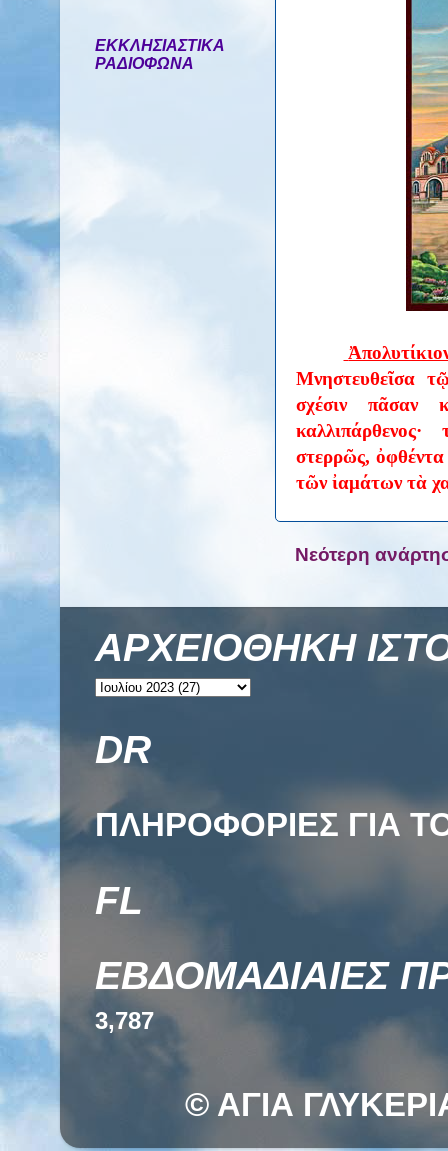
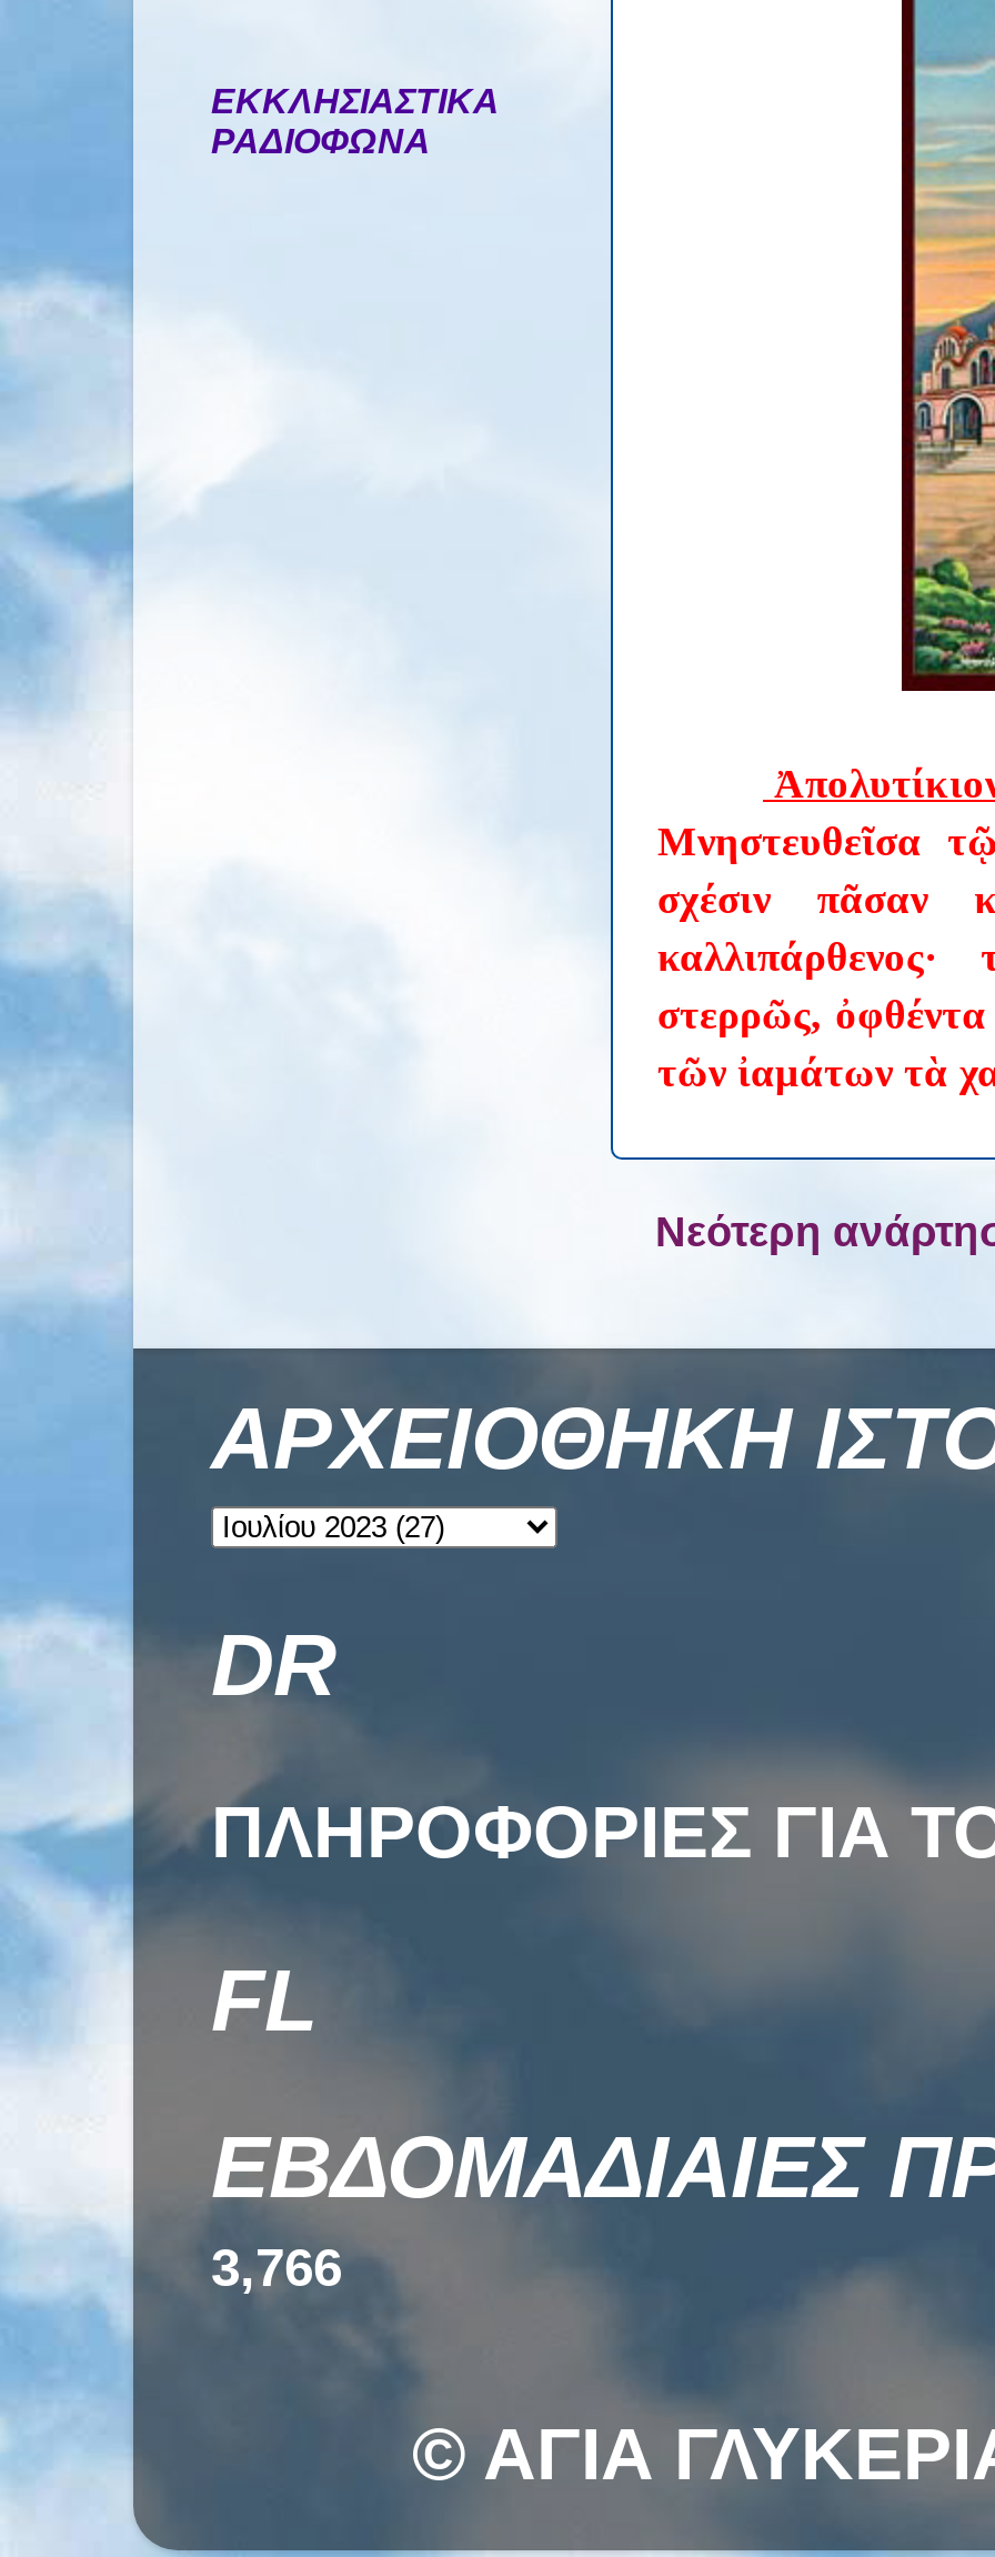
[95,1007,154,1034] 3,787 -> [211,2237,342,2297] 3,766

